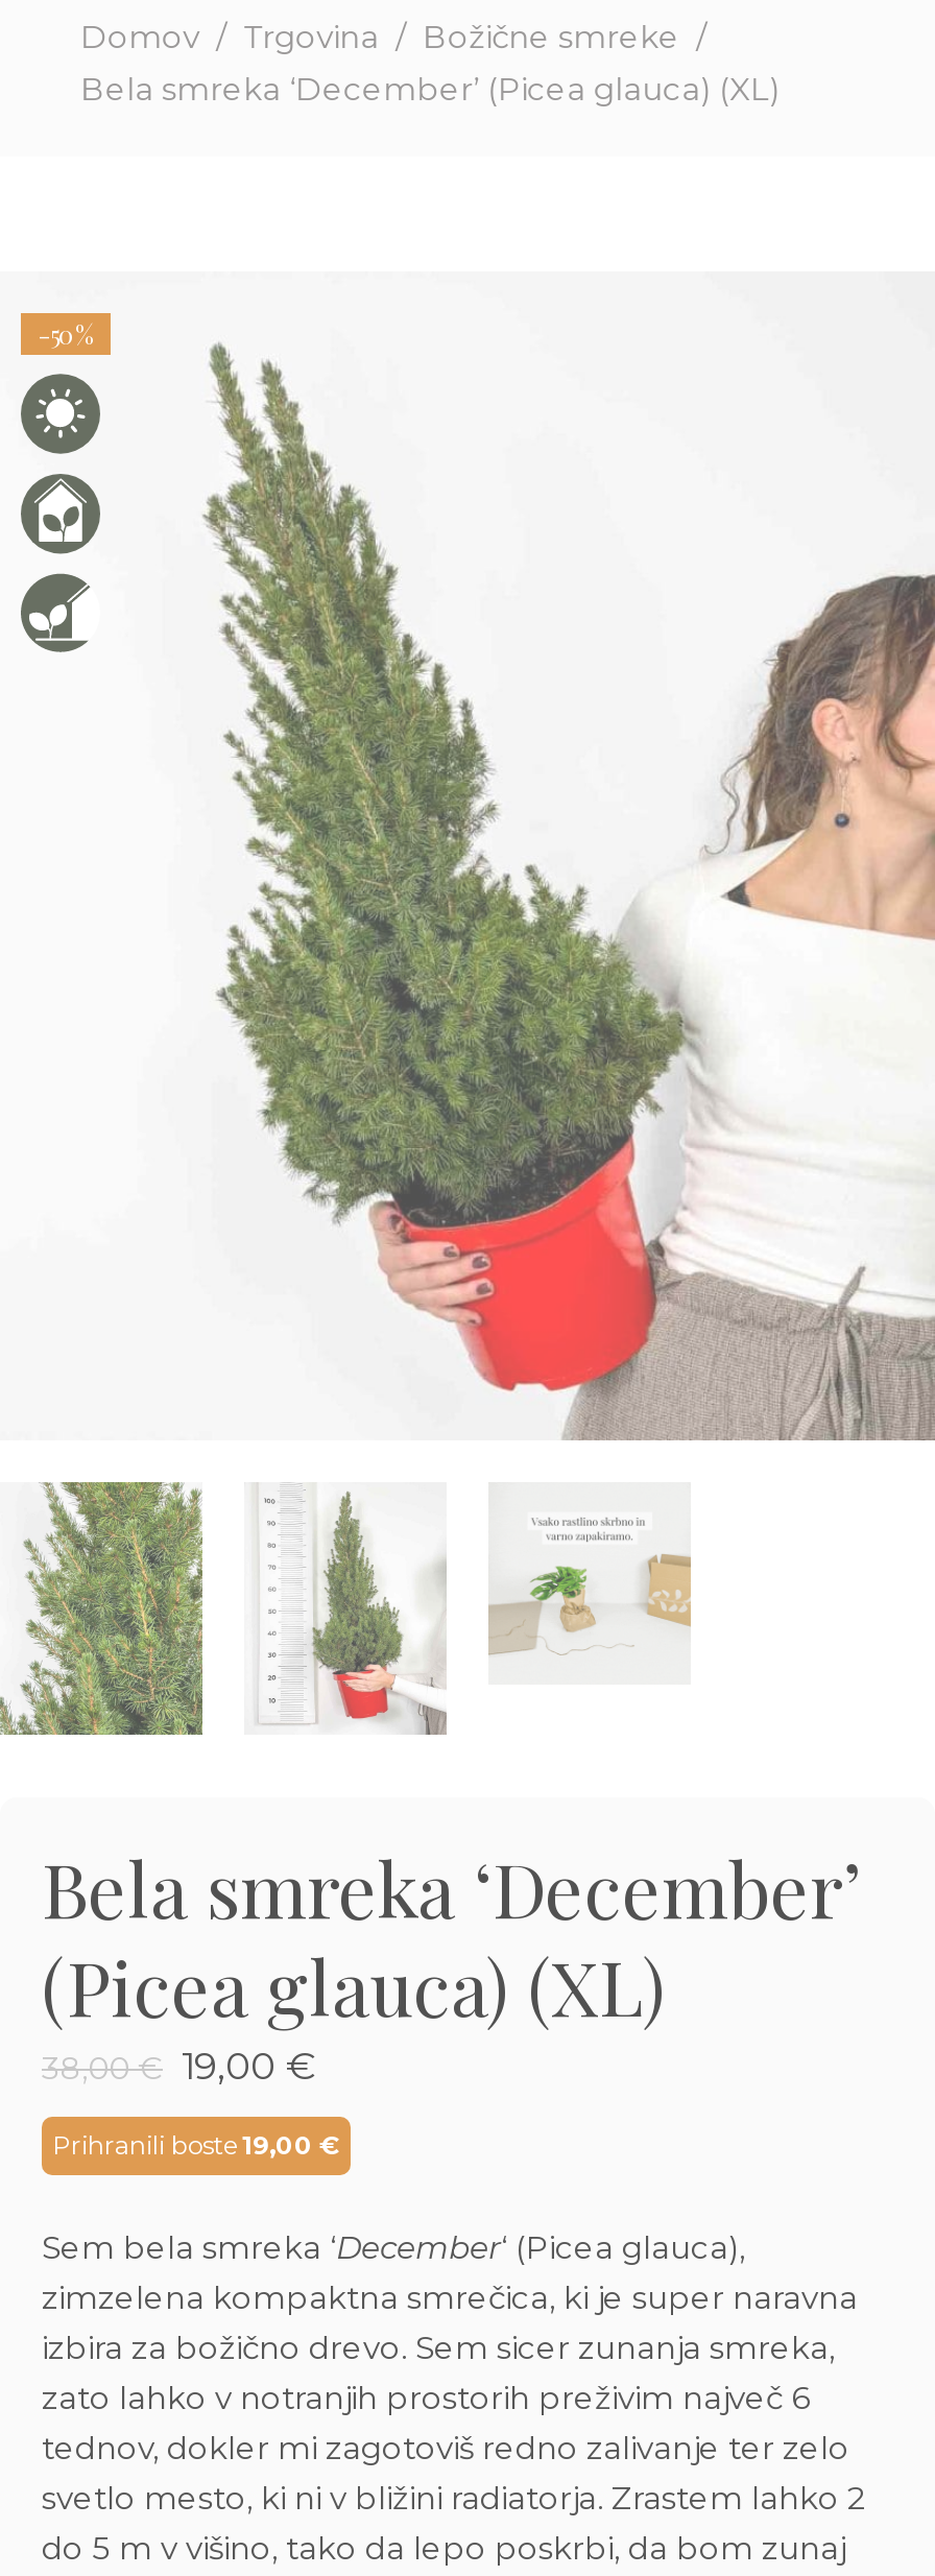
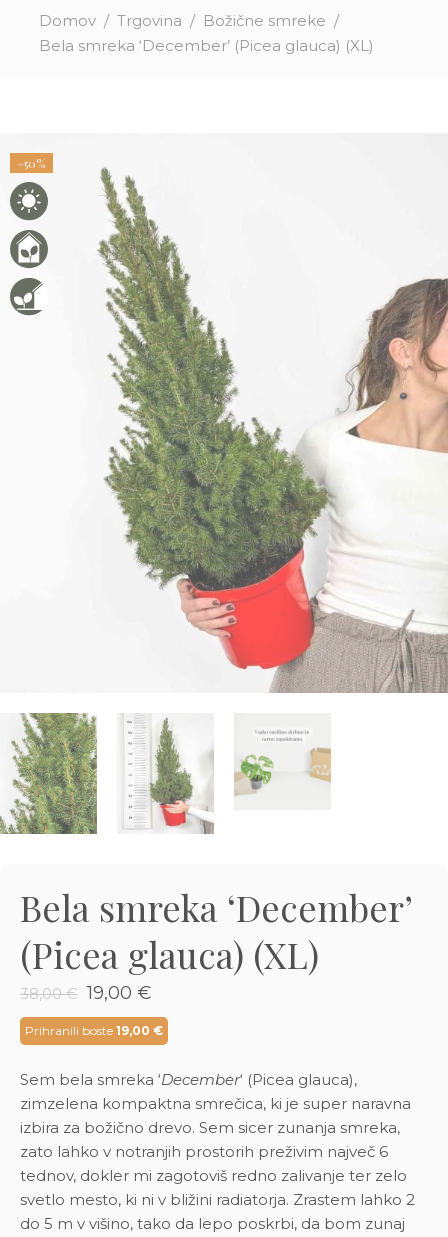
[497,1564,597,1641] [image] -> [240,753,285,790] [image]

